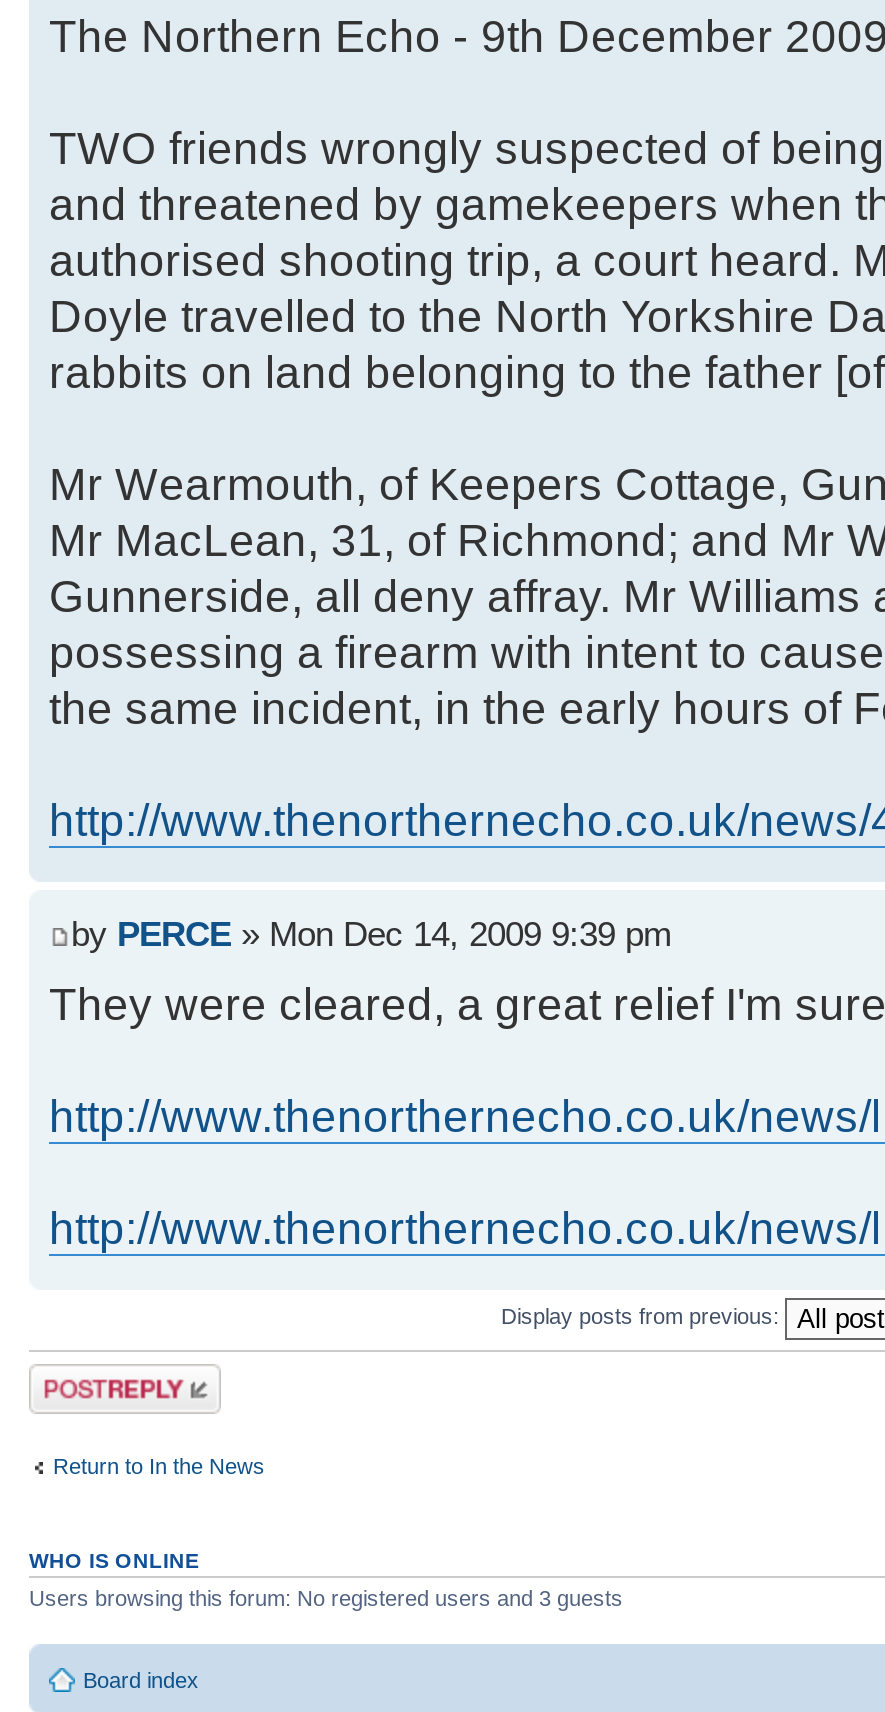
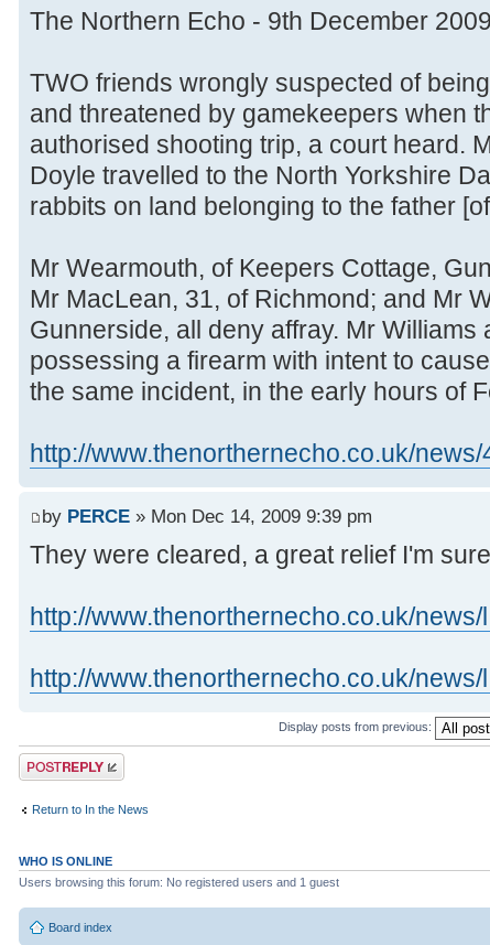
[29,1585,623,1609] Users browsing this forum: No registered users and 3 guests -> [19,875,339,888] Users browsing this forum: No registered users and 1 guest

